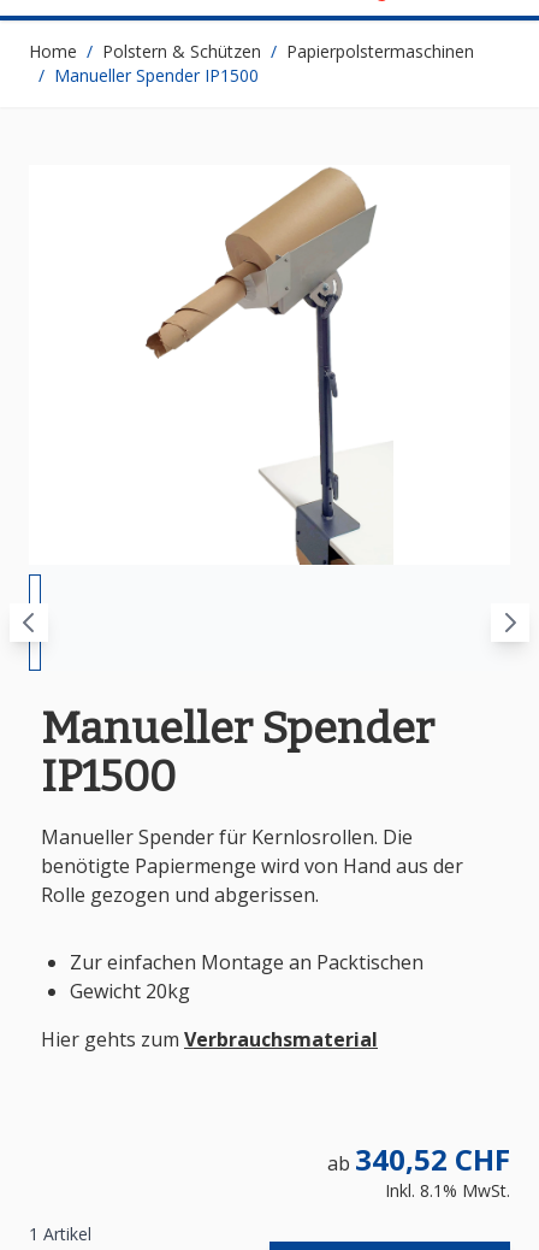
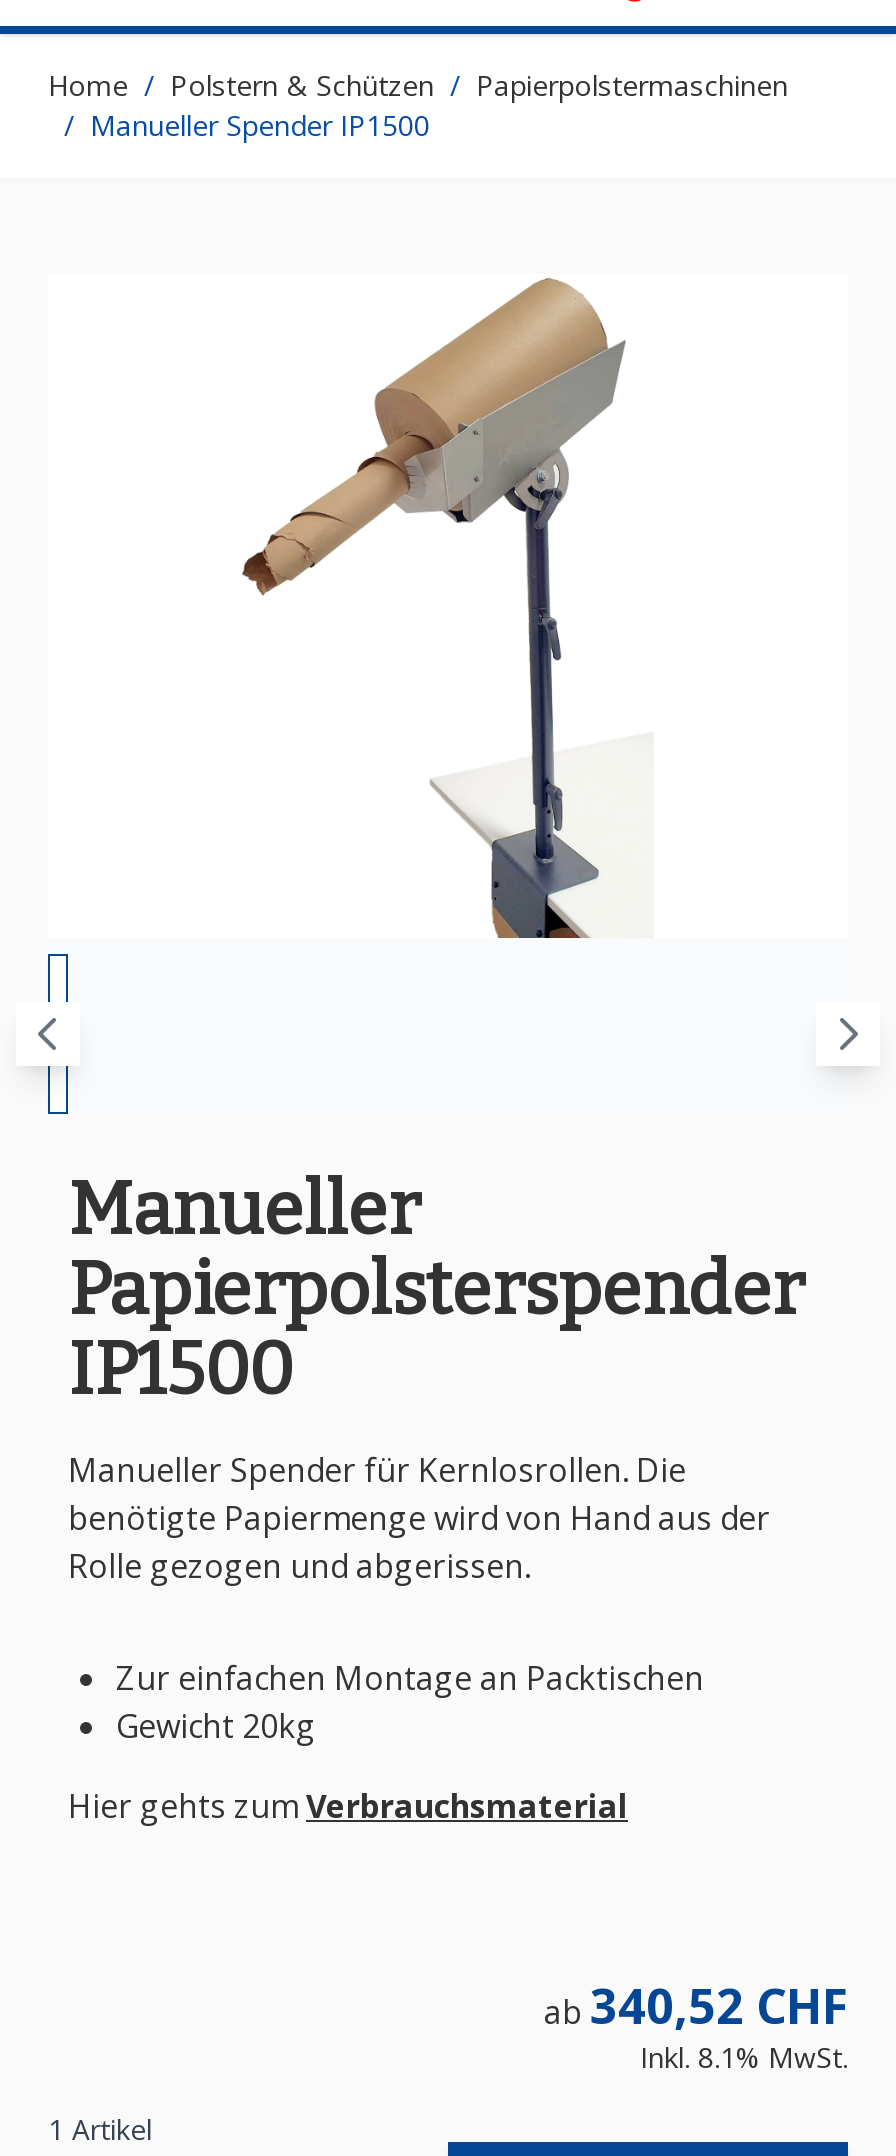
[41,702,434,755] Manueller Spender -> [68,1166,804,1334] Manueller | Papierpolsterspender

